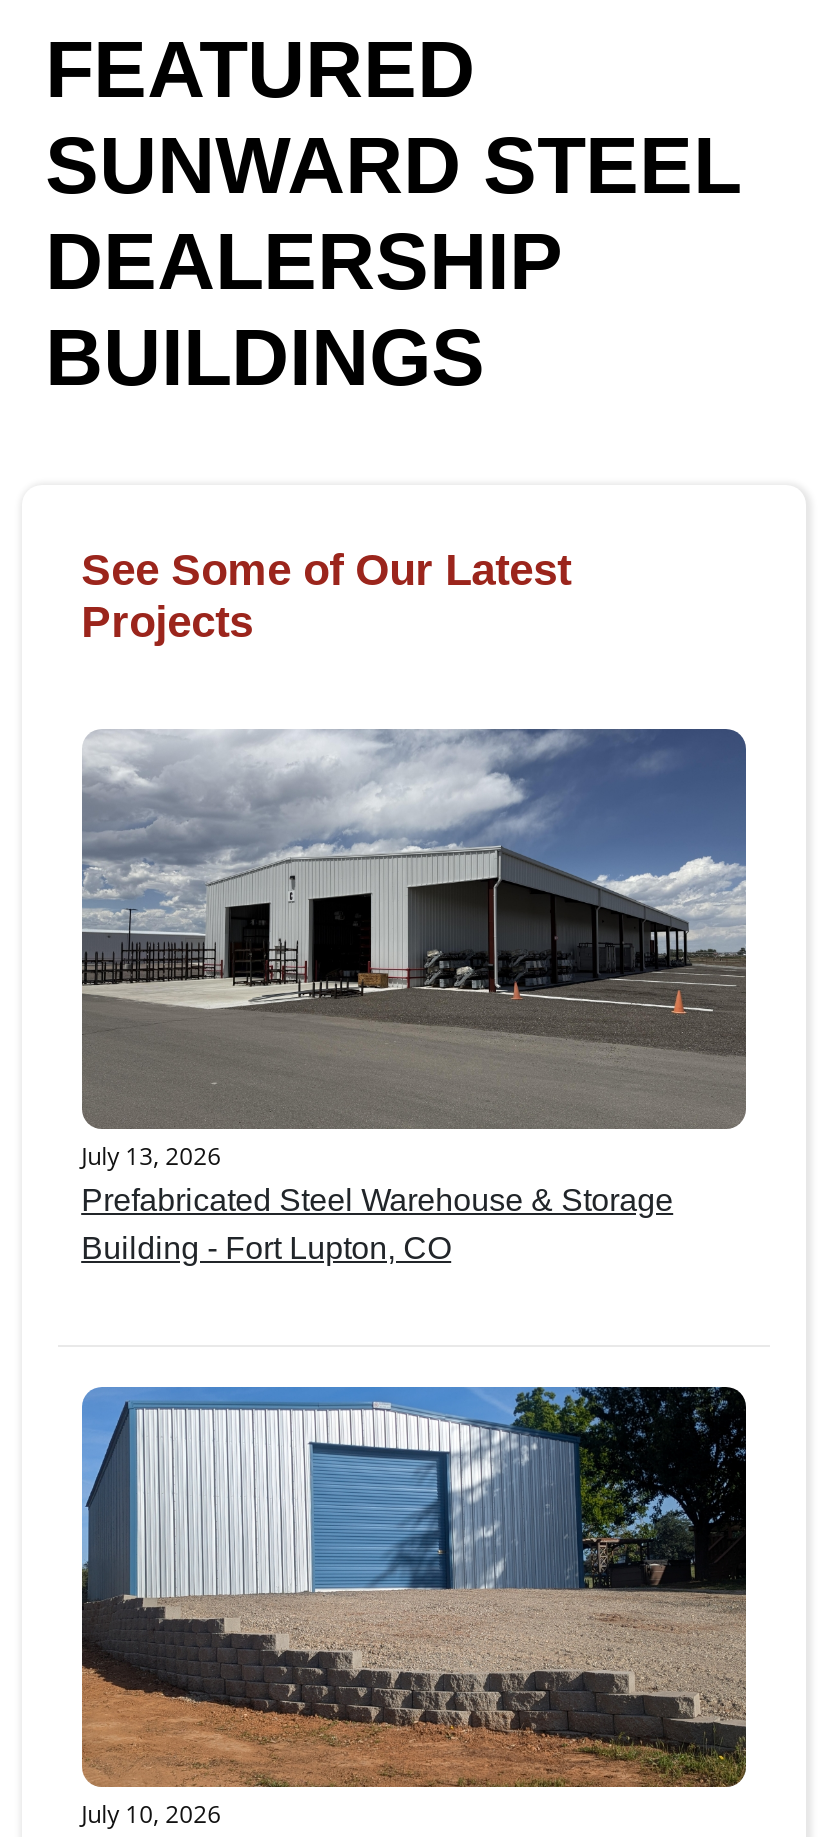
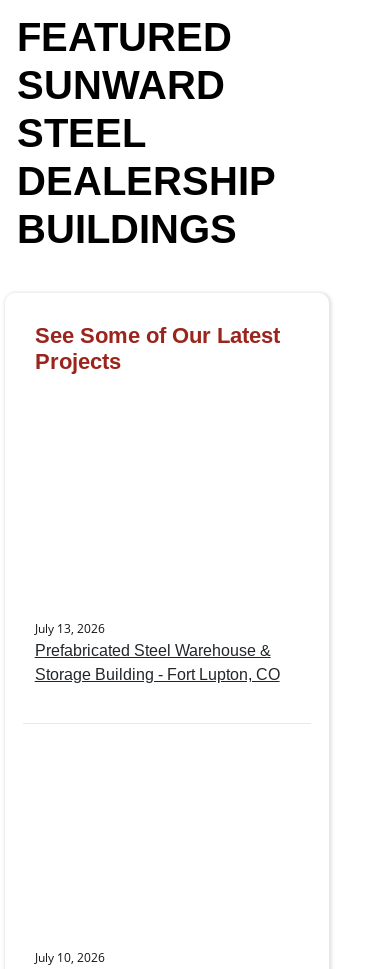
[80,727,748,1131] [image] -> none
[80,1385,748,1789] [image] -> none

